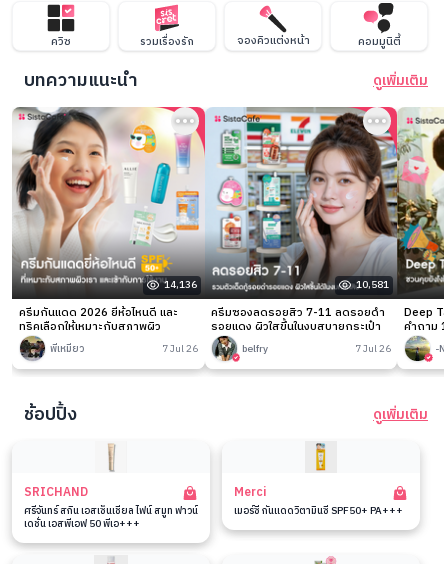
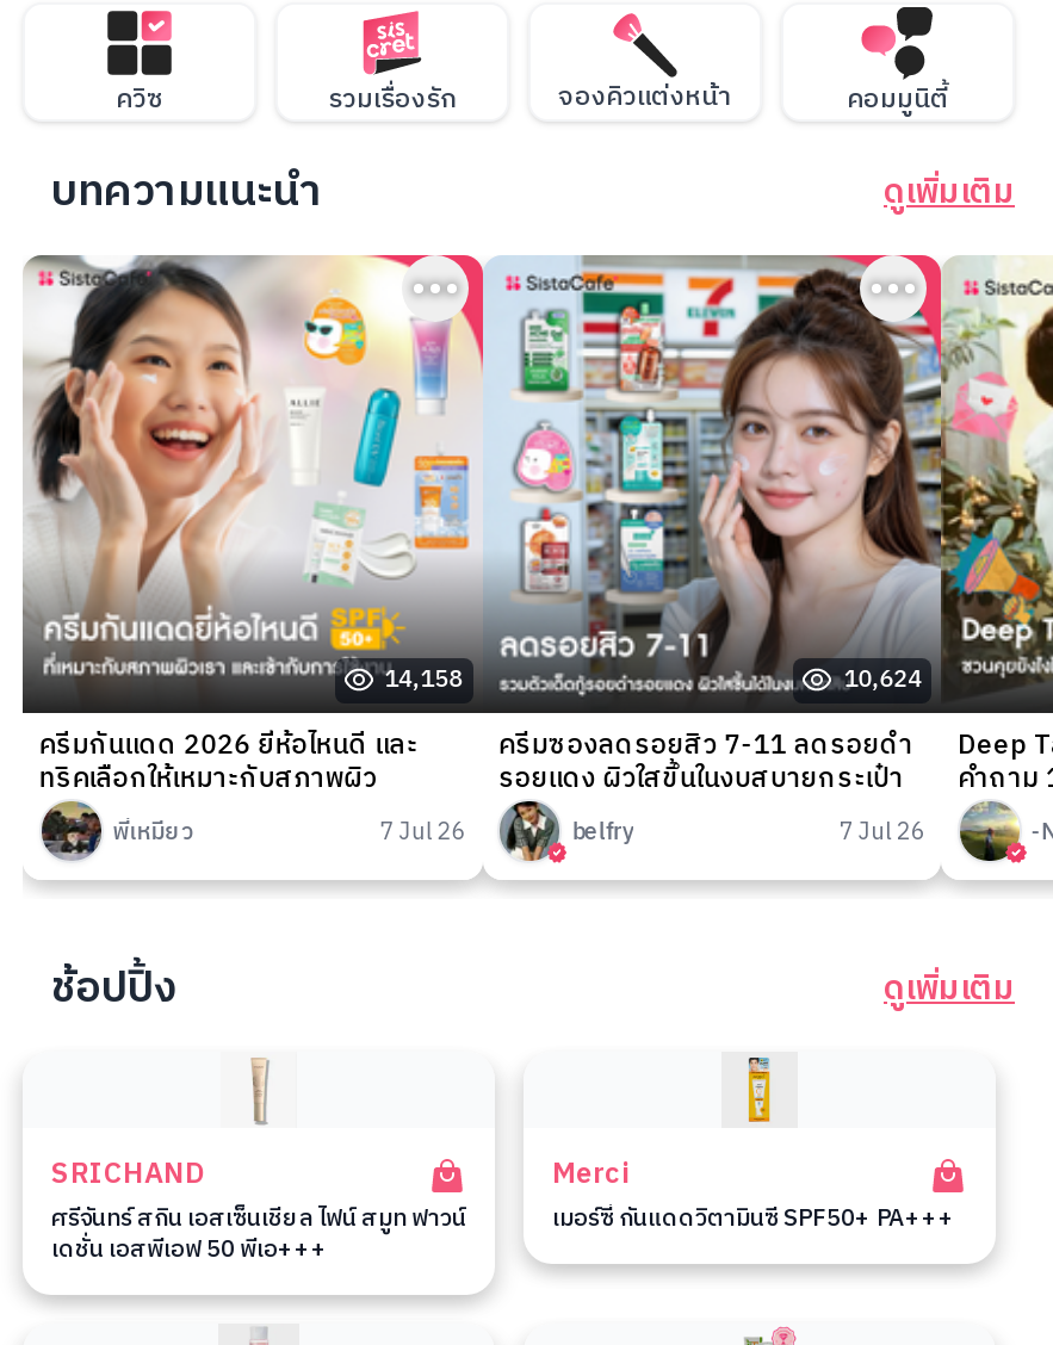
[164,277,197,293] 14,136 -> [384,662,463,700] 14,158
[356,277,389,293] 10,581 -> [844,662,922,700] 10,624

